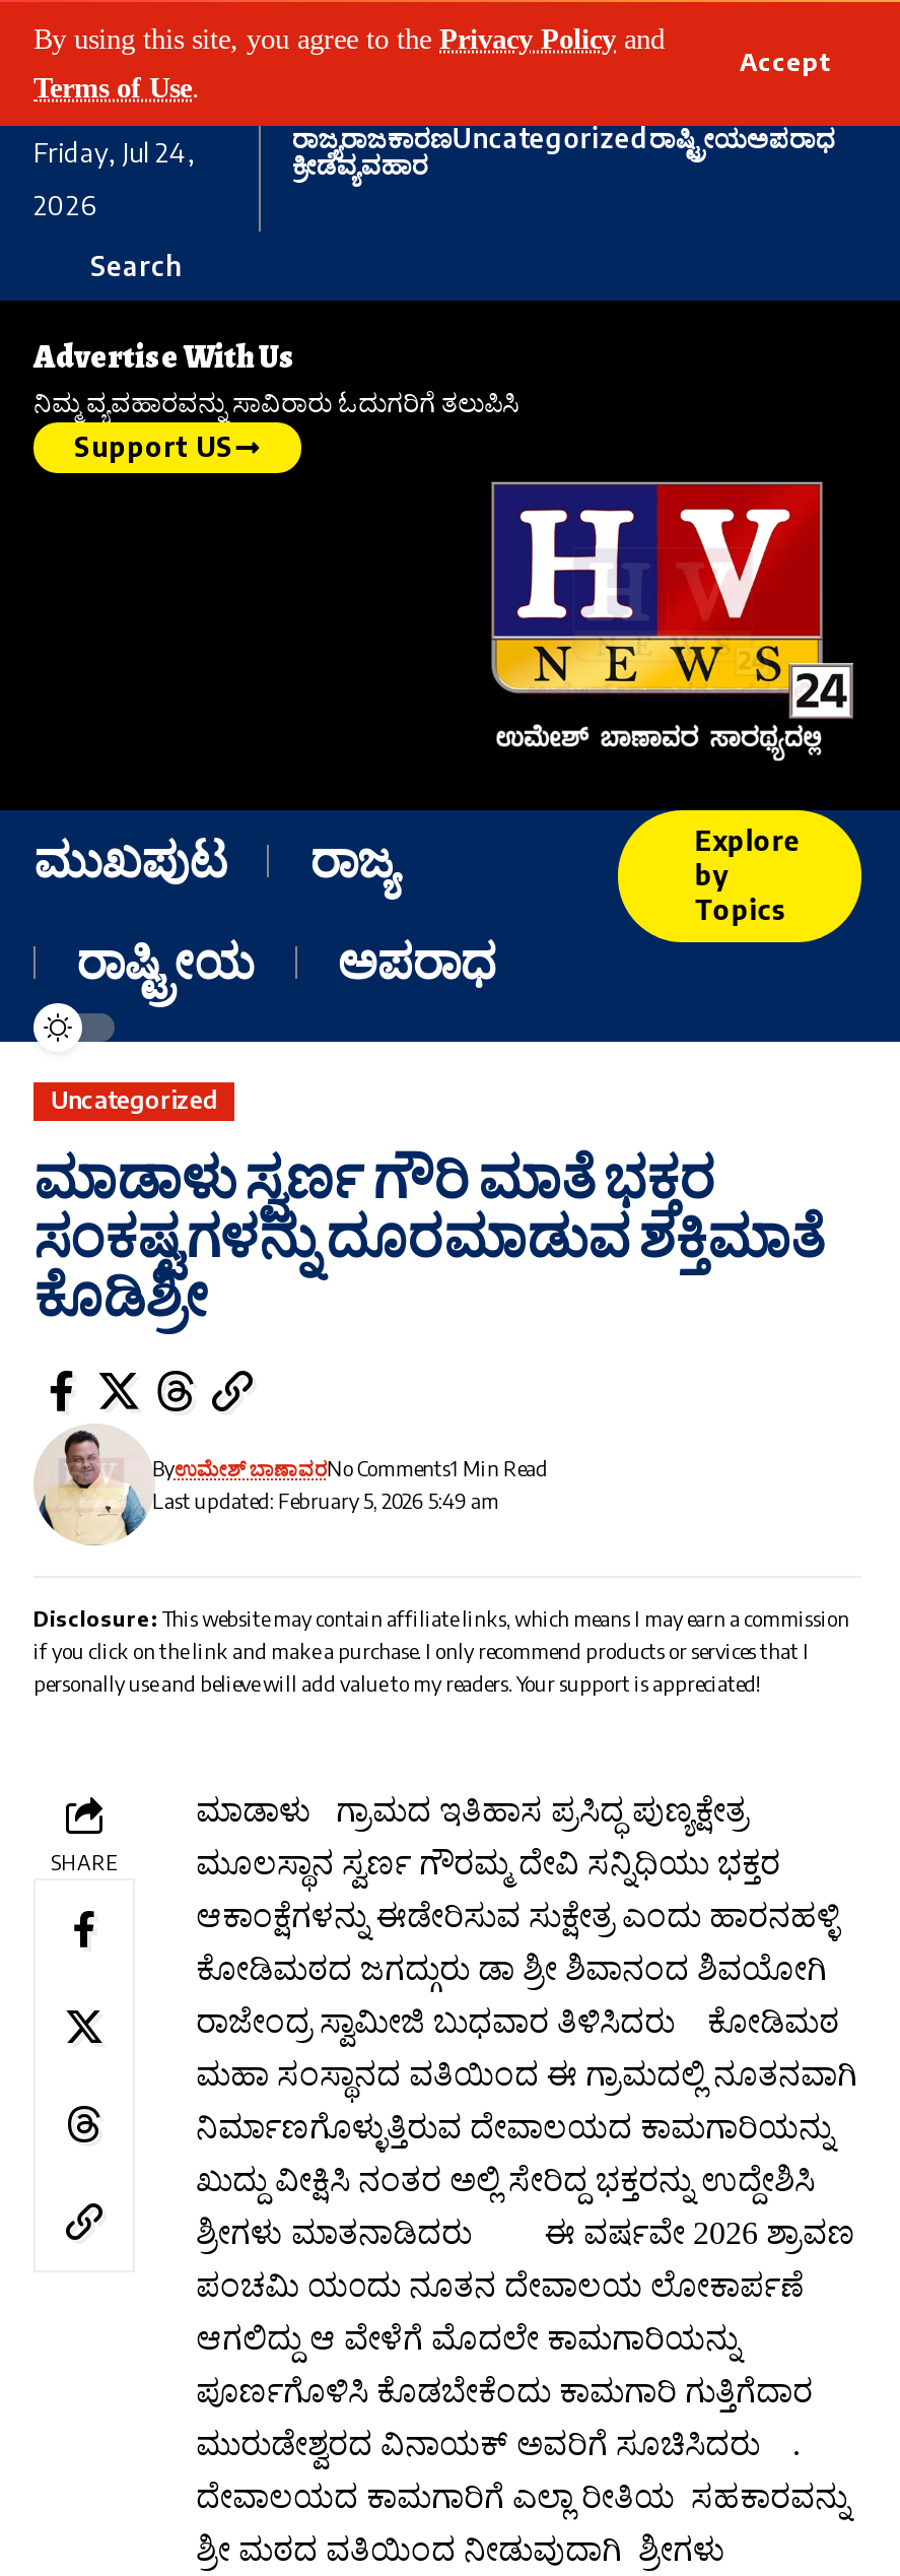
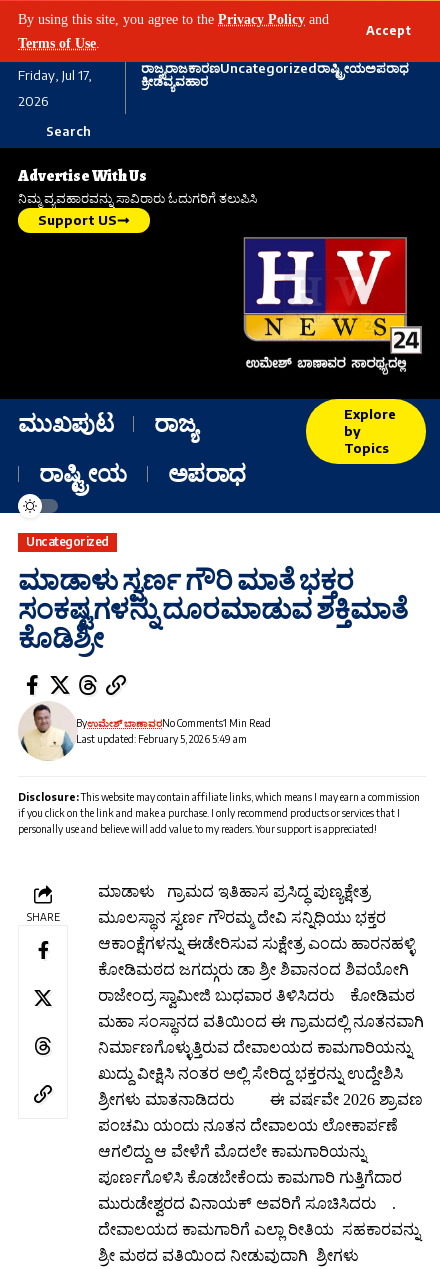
[33,136,196,169] Friday, Jul 24, -> [18,67,92,83] Friday, Jul 17,

